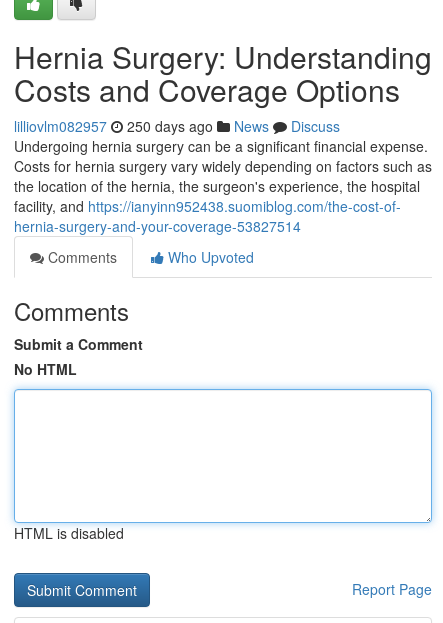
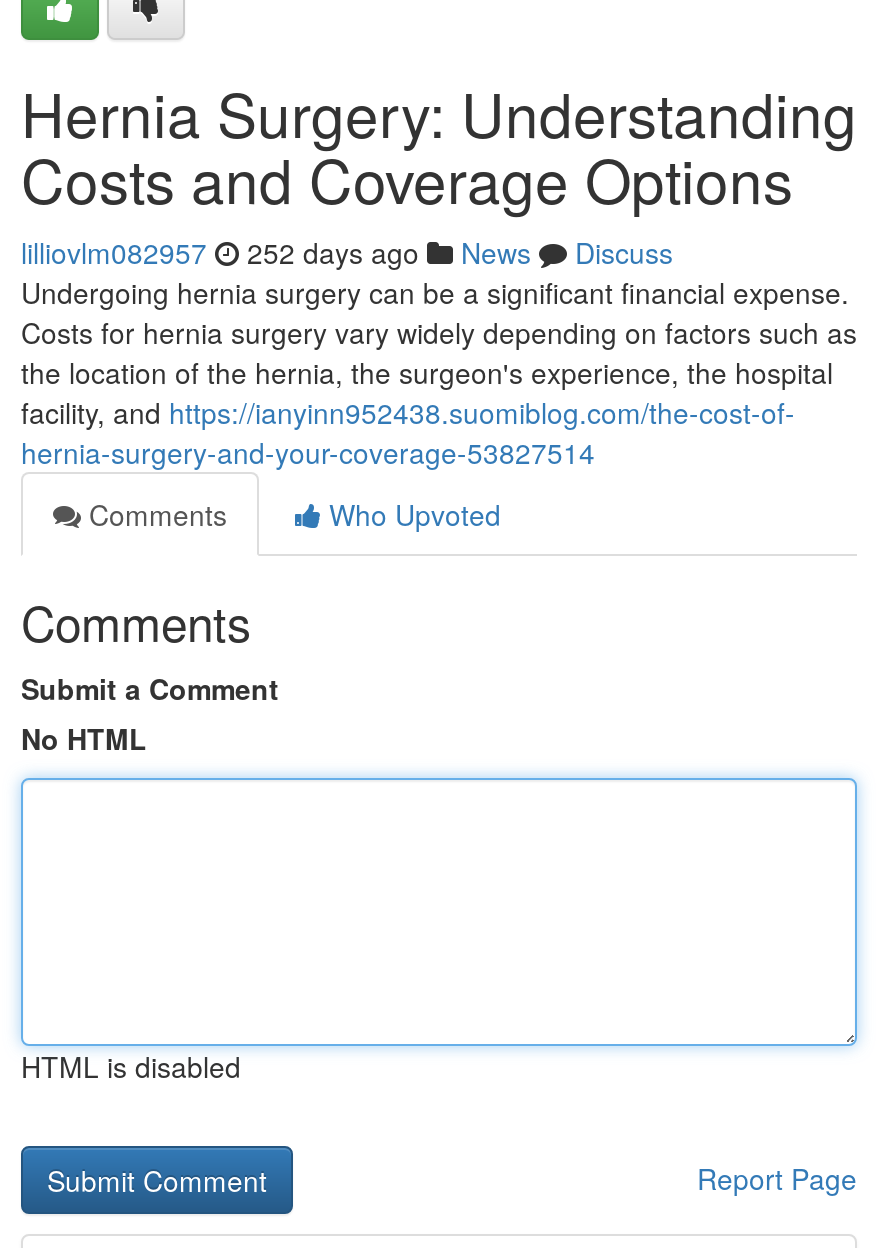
[14,116,340,136] lilliovlm082957 250 days ago News Discuss -> [21,232,673,272] lilliovlm082957 252 days ago News Discuss

